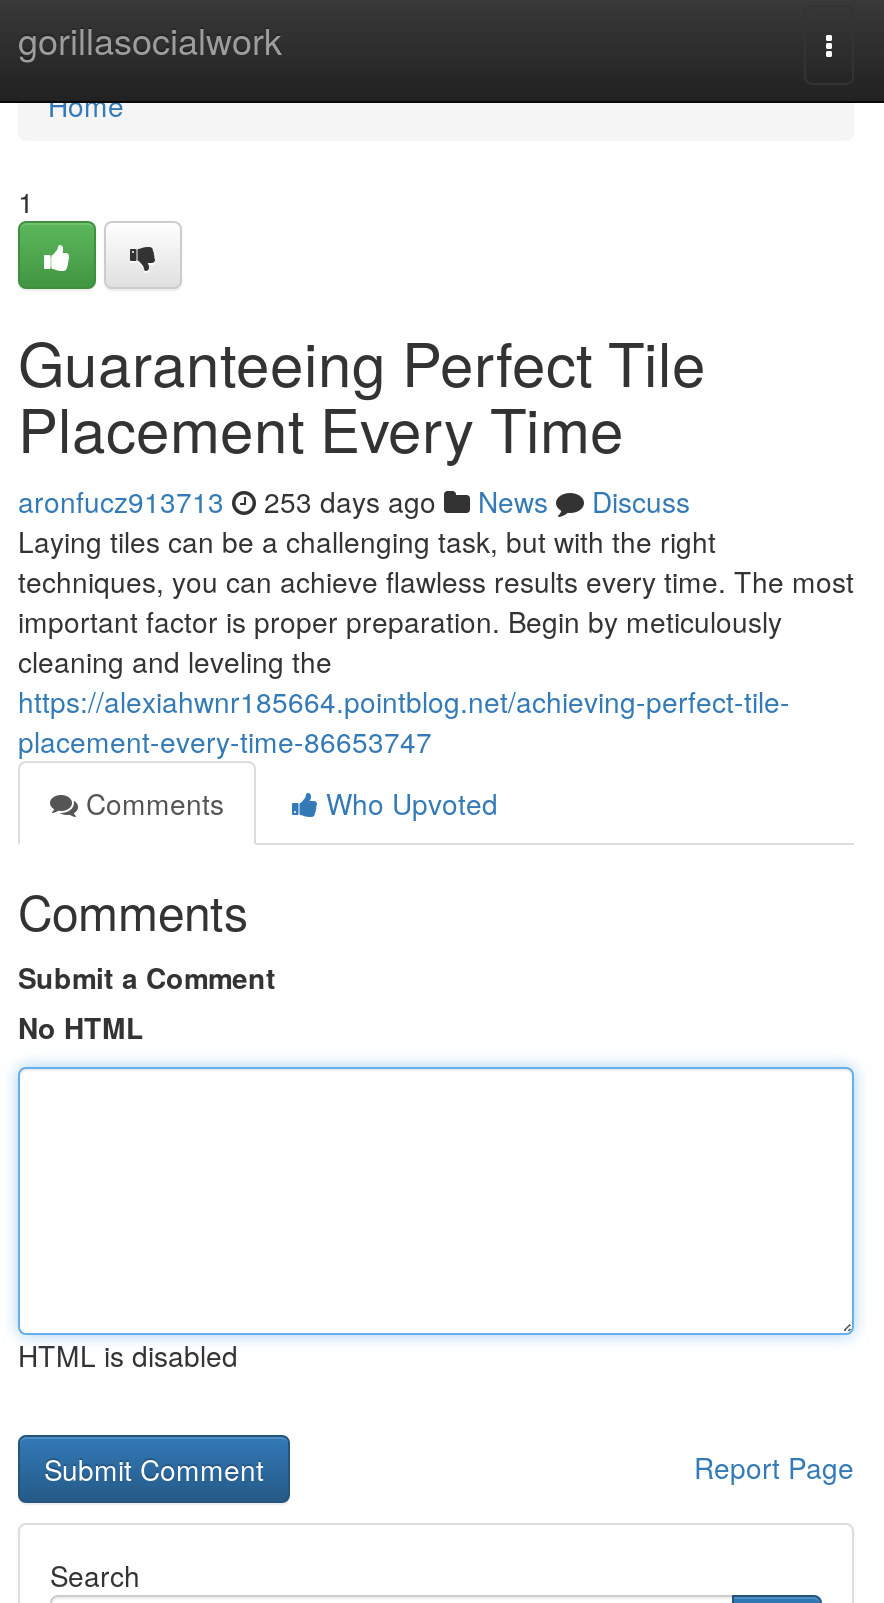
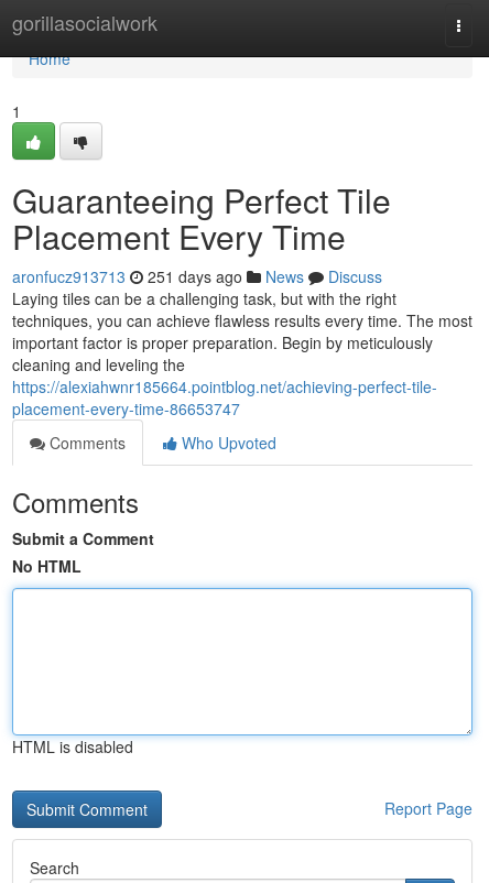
[18,481,690,521] aronfucz913713 253 days ago News Discuss -> [12,265,382,287] aronfucz913713 251 days ago News Discuss

